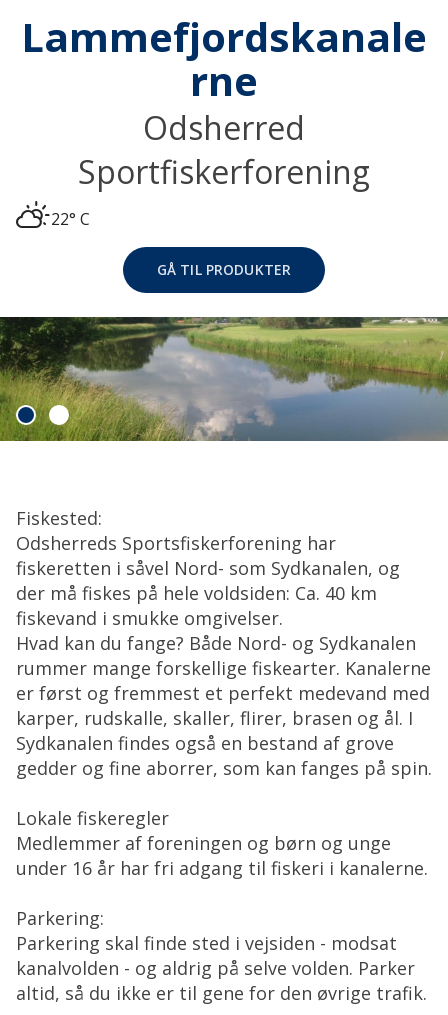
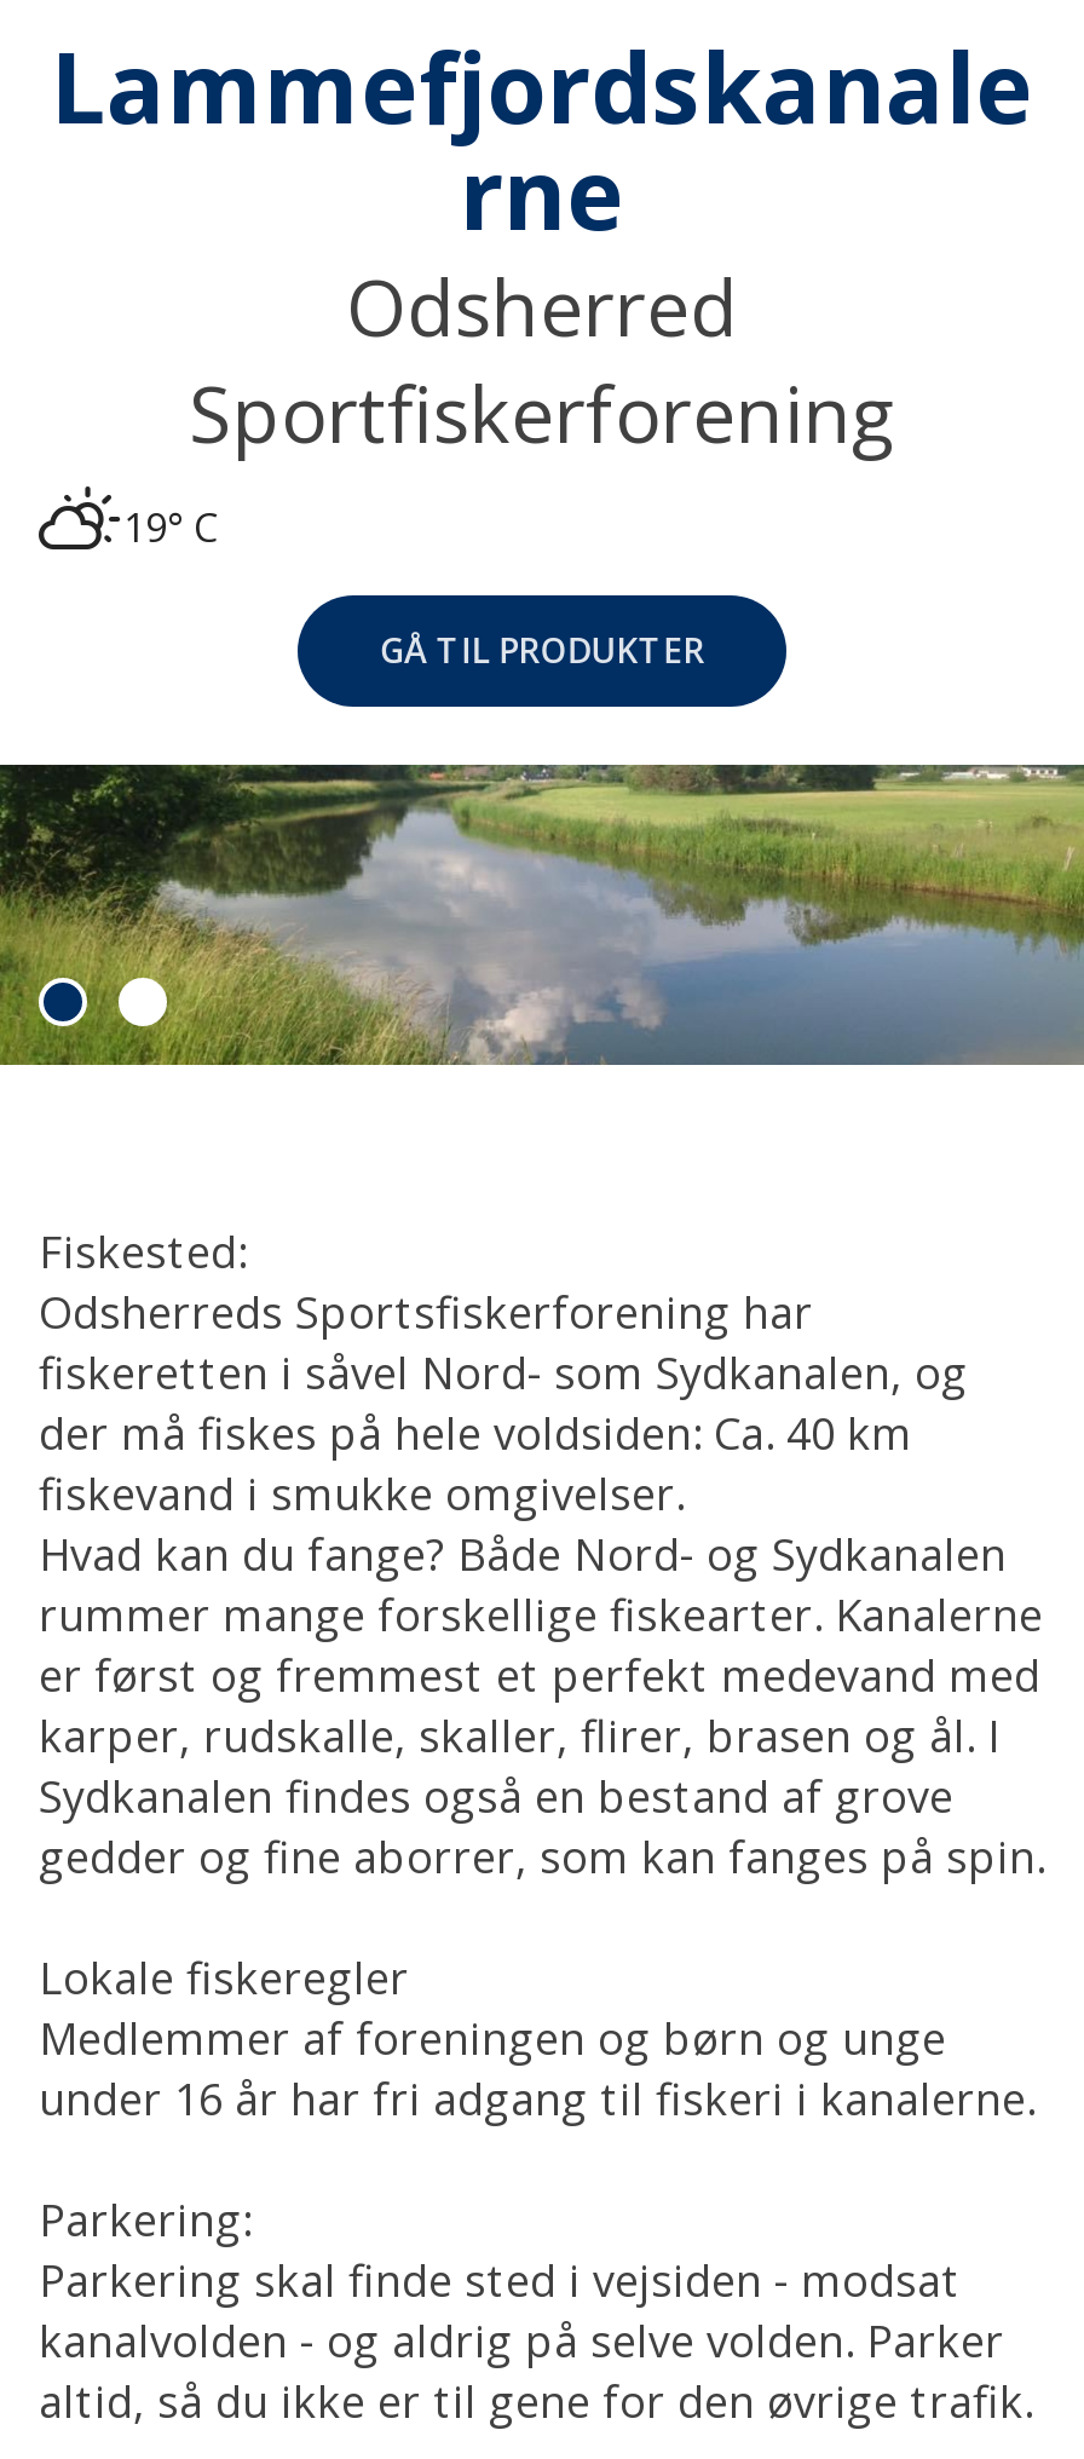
[51,207,90,229] 22° C -> [123,500,218,553] 19° C

